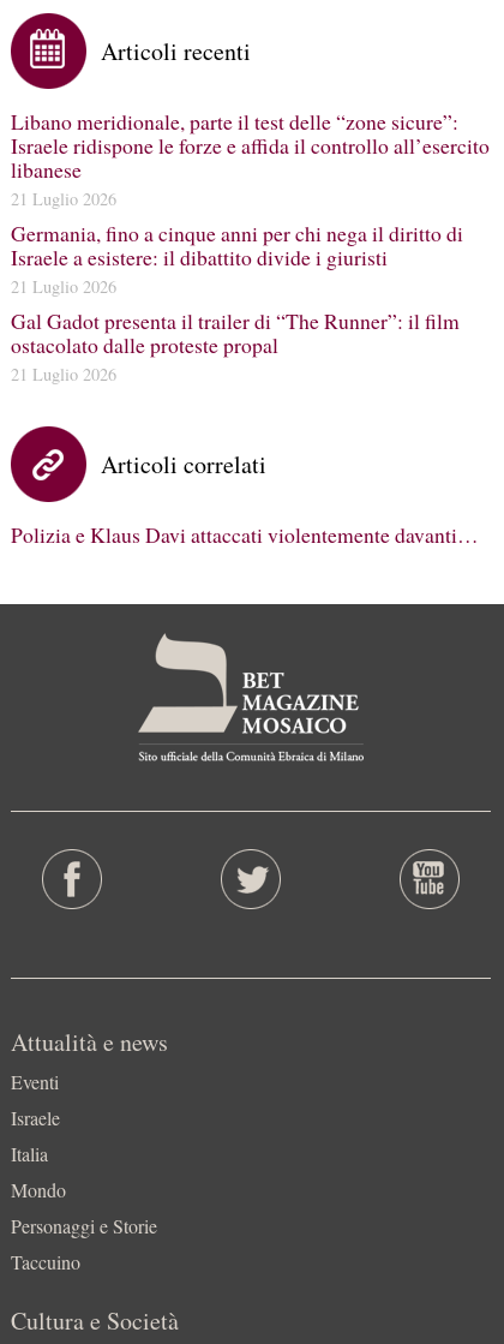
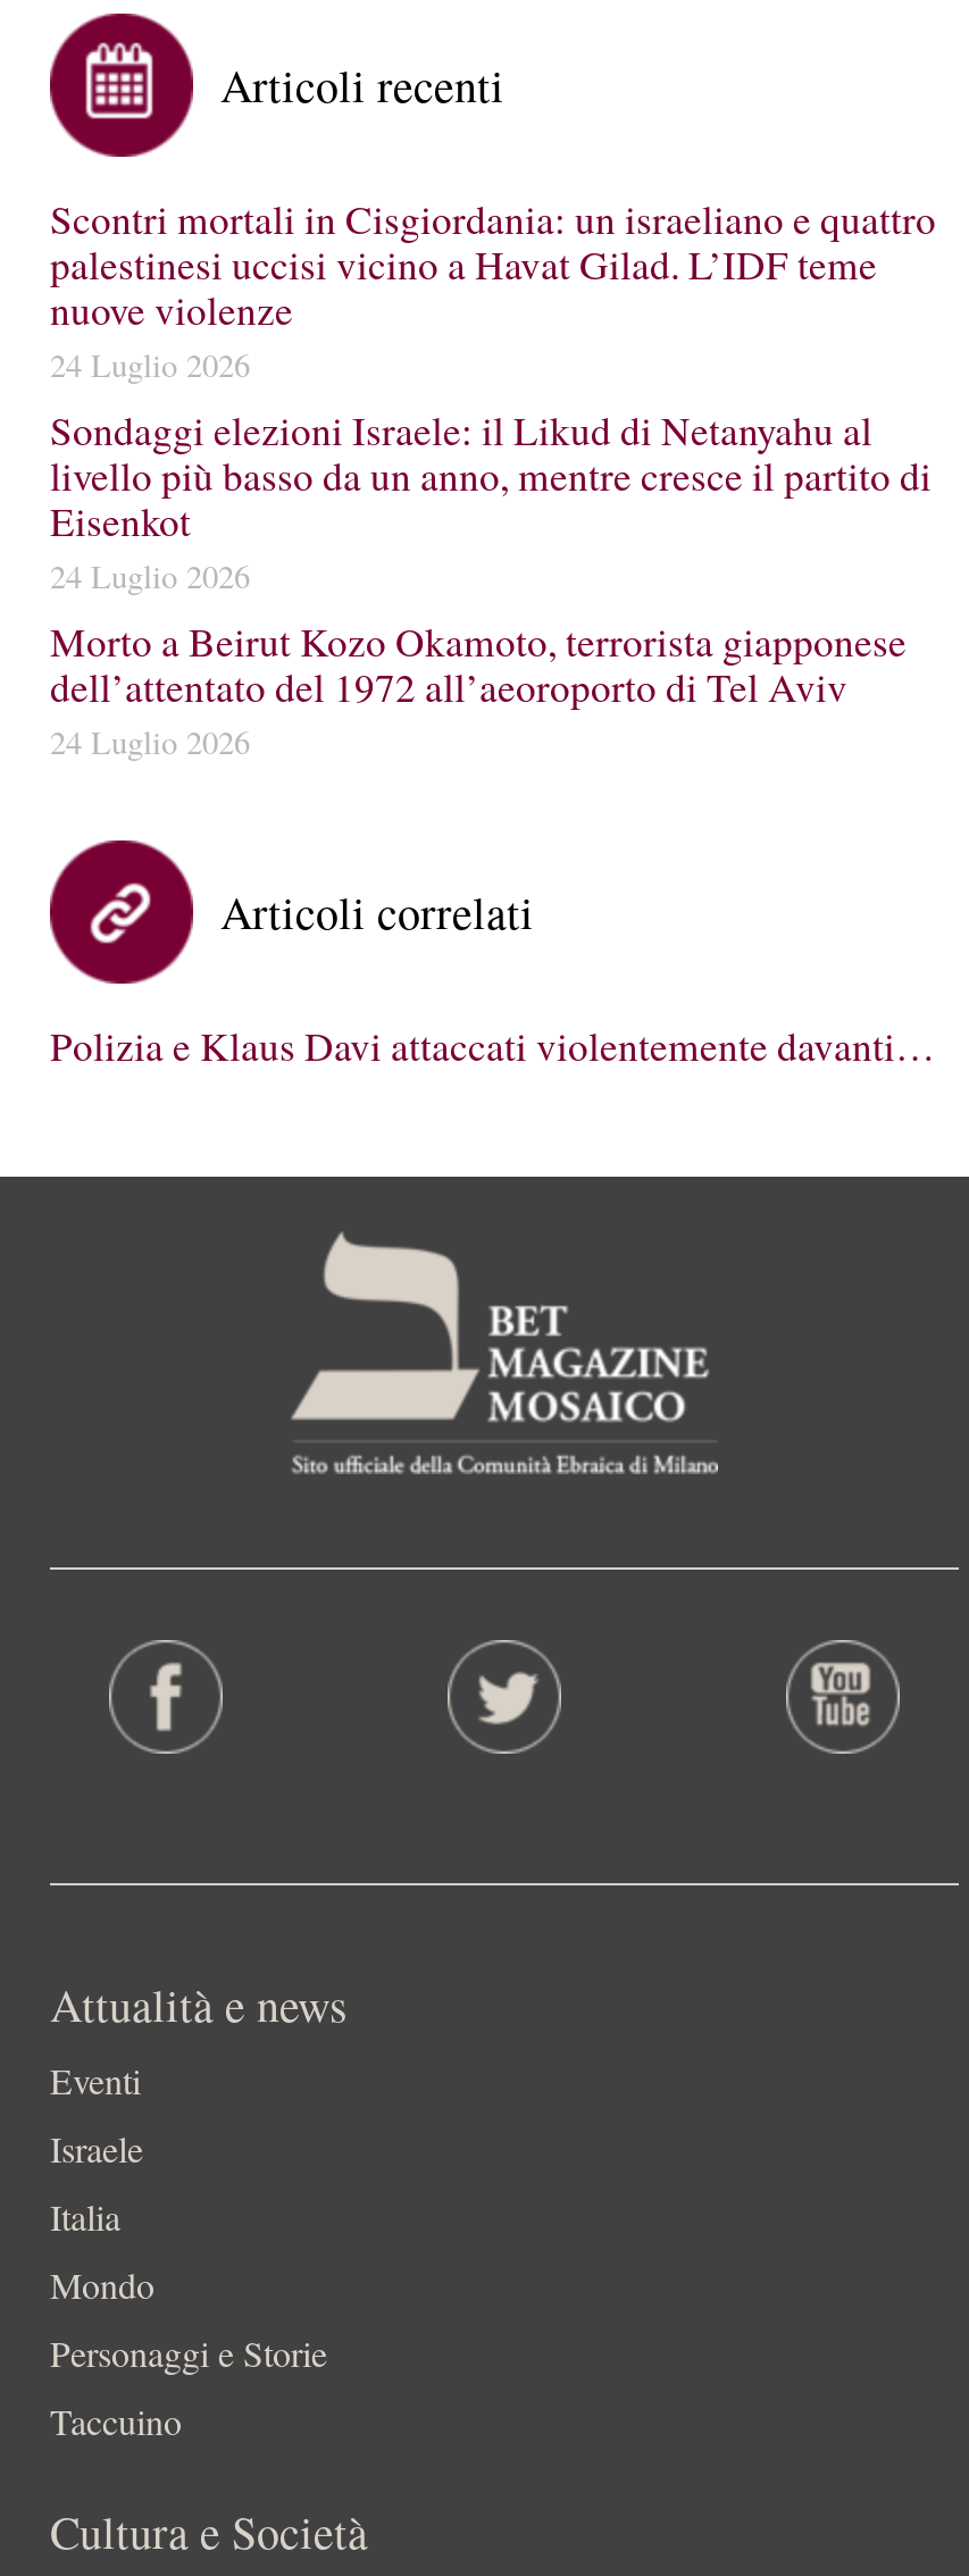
[11,107,490,386] Libano meridionale, parte il test delle “zone sicure”: | Israele ridispone le forze e affida il controllo all’esercito | libanese | 21 Luglio 2026 | Germania, fino a cinque anni per chi nega il diritto di | Israele a esistere: il dibattito divide i giuristi | 21 Luglio 2026 | Gal Gadot presenta il trailer di “The Runner”: il film | ostacolato dalle proteste propal | 21 Luglio 2026 -> [50,192,936,765] Scontri mortali in Cisgiordania: un israeliano e quattro | palestinesi uccisi vicino a Havat Gilad. L’IDF teme | nuove violenze | 24 Luglio 2026 | Sondaggi elezioni Israele: il Likud di Netanyahu al | livello più basso da un anno, mentre cresce il partito di | Eisenkot | 24 Luglio 2026 | Morto a Beirut Kozo Okamoto, terrorista giapponese | dell’attentato del 1972 all’aeoroporto di Tel Aviv | 24 Luglio 2026

